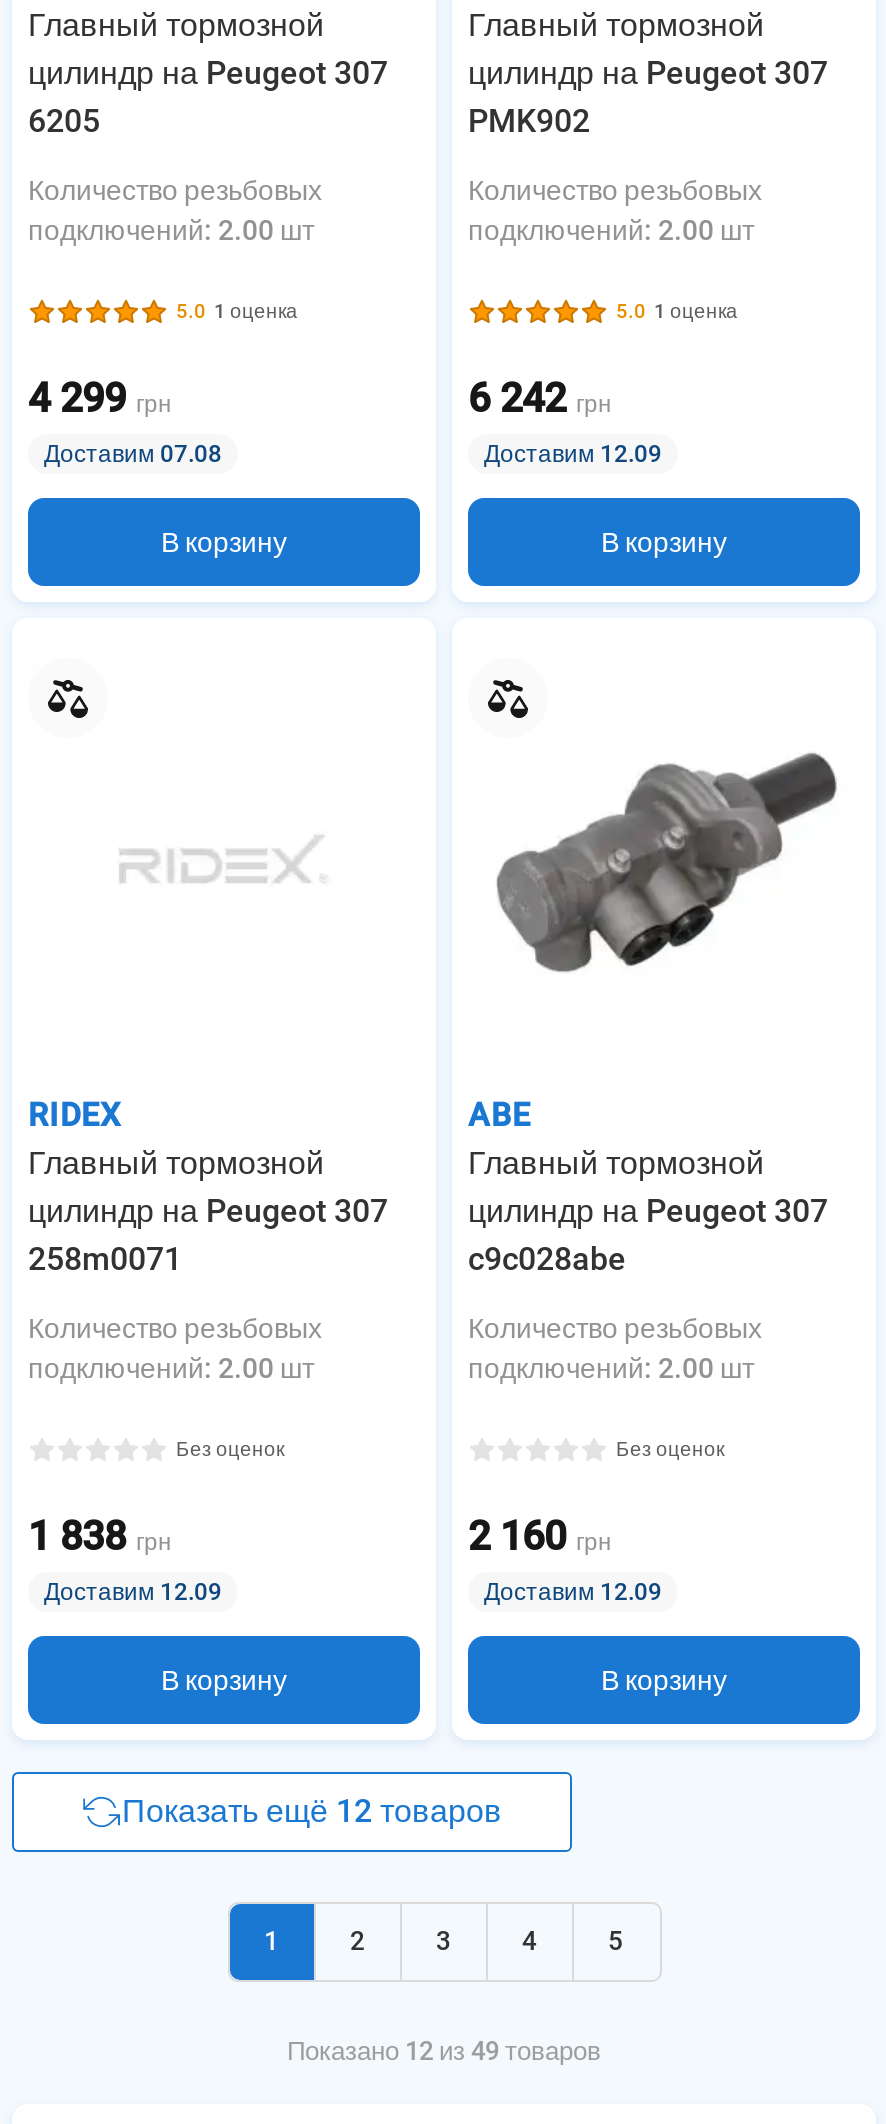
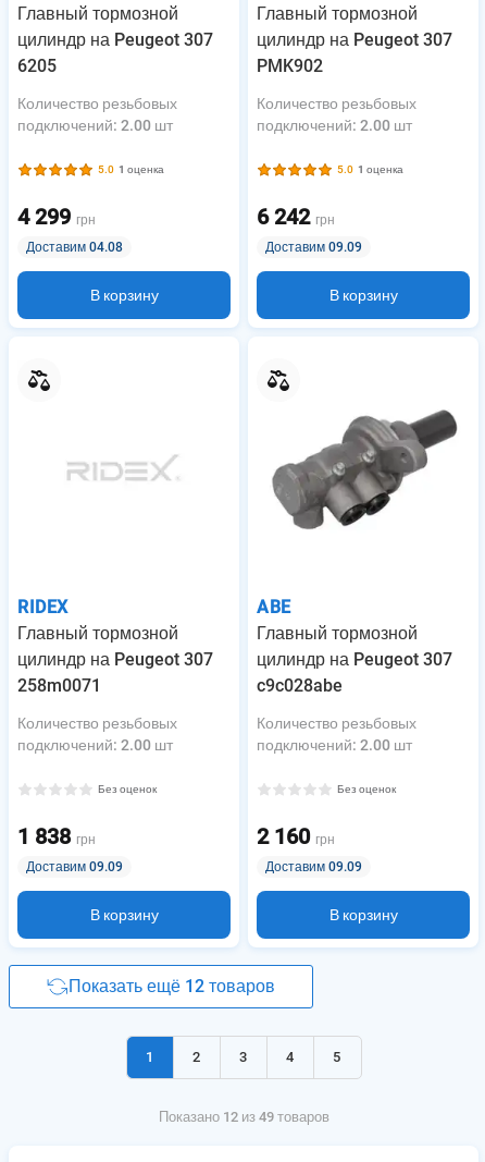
[44,440,222,468] Доставим 07.08 -> [26,240,123,255] Доставим 04.08
[484,440,662,468] Доставим 12.09 -> [265,240,362,255] Доставим 09.09
[44,1578,222,1606] Доставим 12.09 -> [26,859,123,874] Доставим 09.09
[484,1578,662,1606] Доставим 12.09 -> [265,859,362,874] Доставим 09.09

